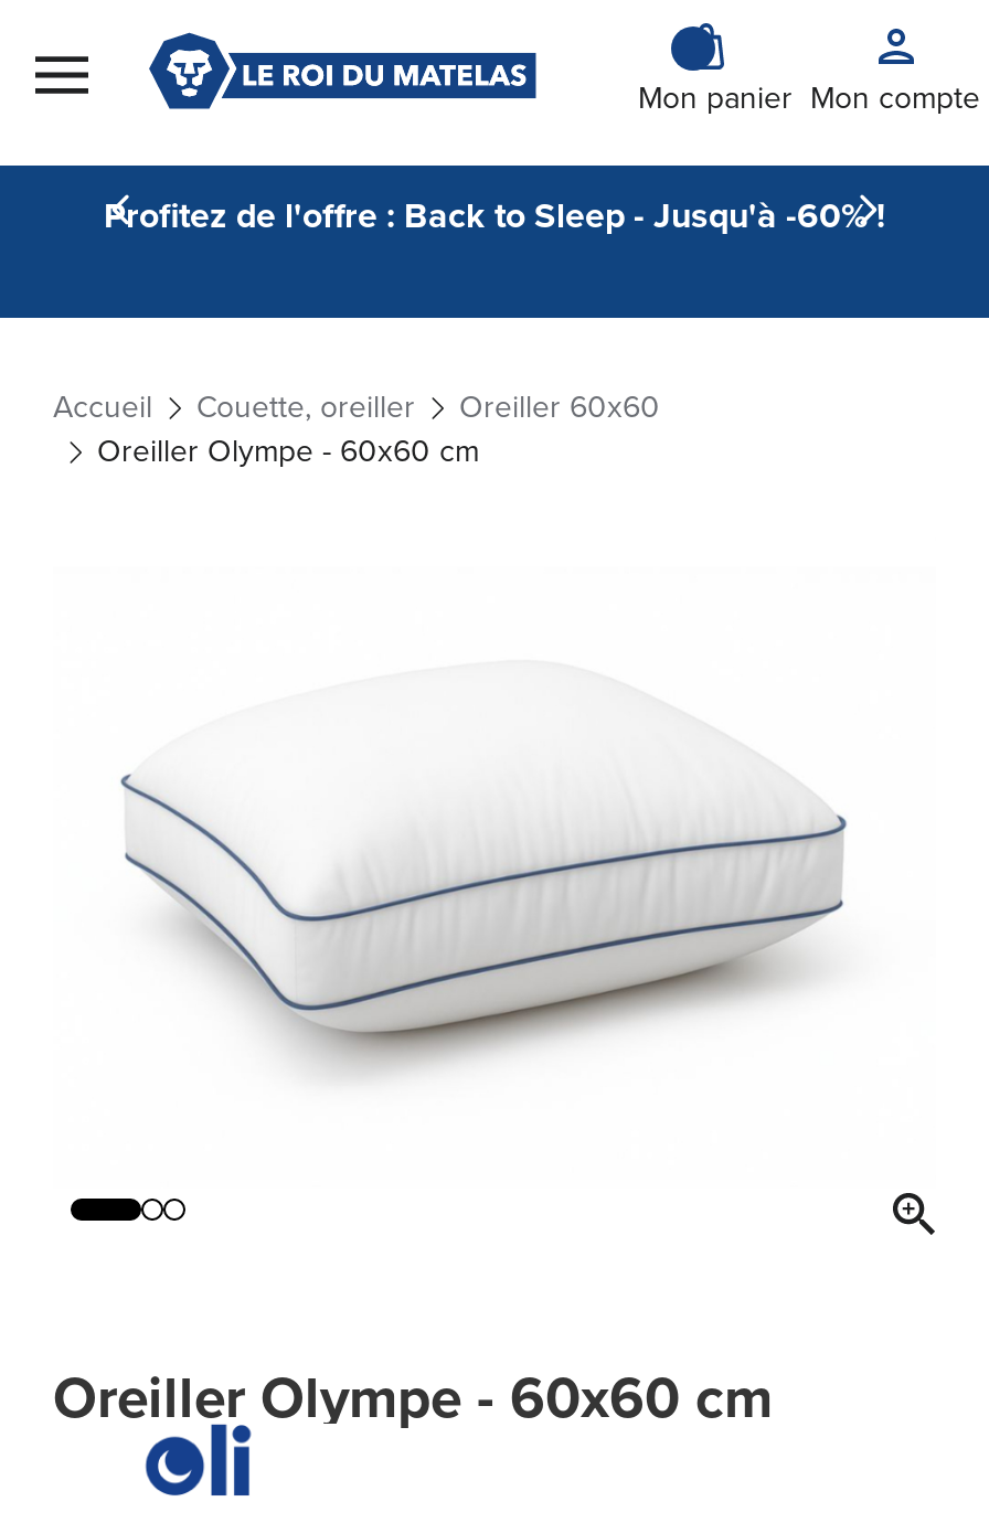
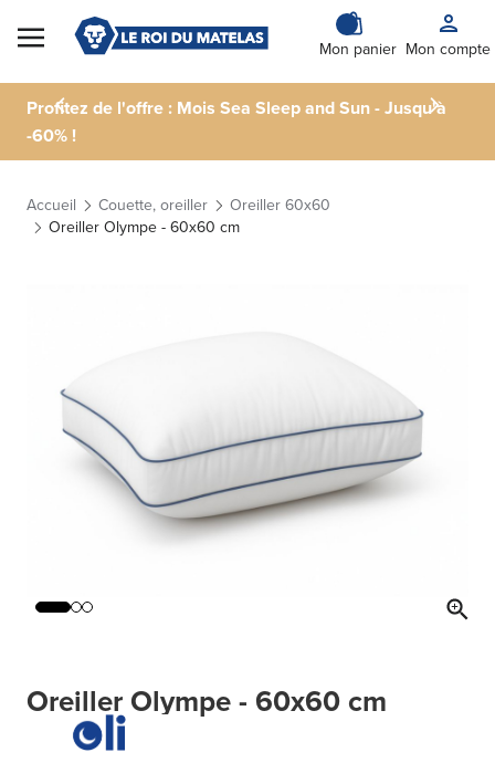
[104,190,885,241] Profitez de l'offre : Back to Sleep - Jusqu'à -60% ! -> [27,95,446,148] Profitez de l'offre : Mois Sea Sleep and Sun - Jusqu'à | -60% !

